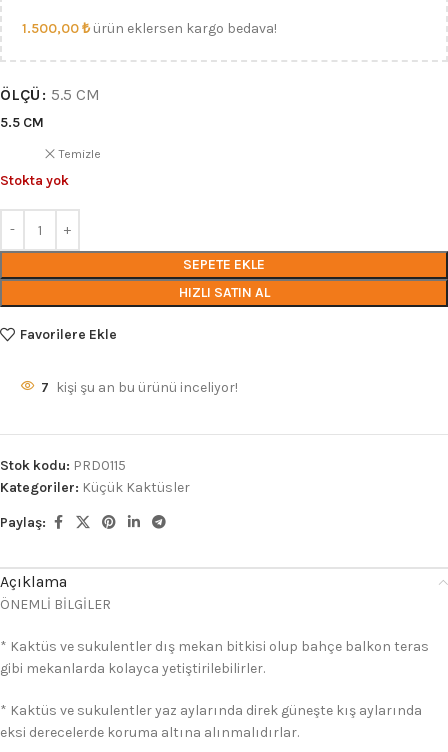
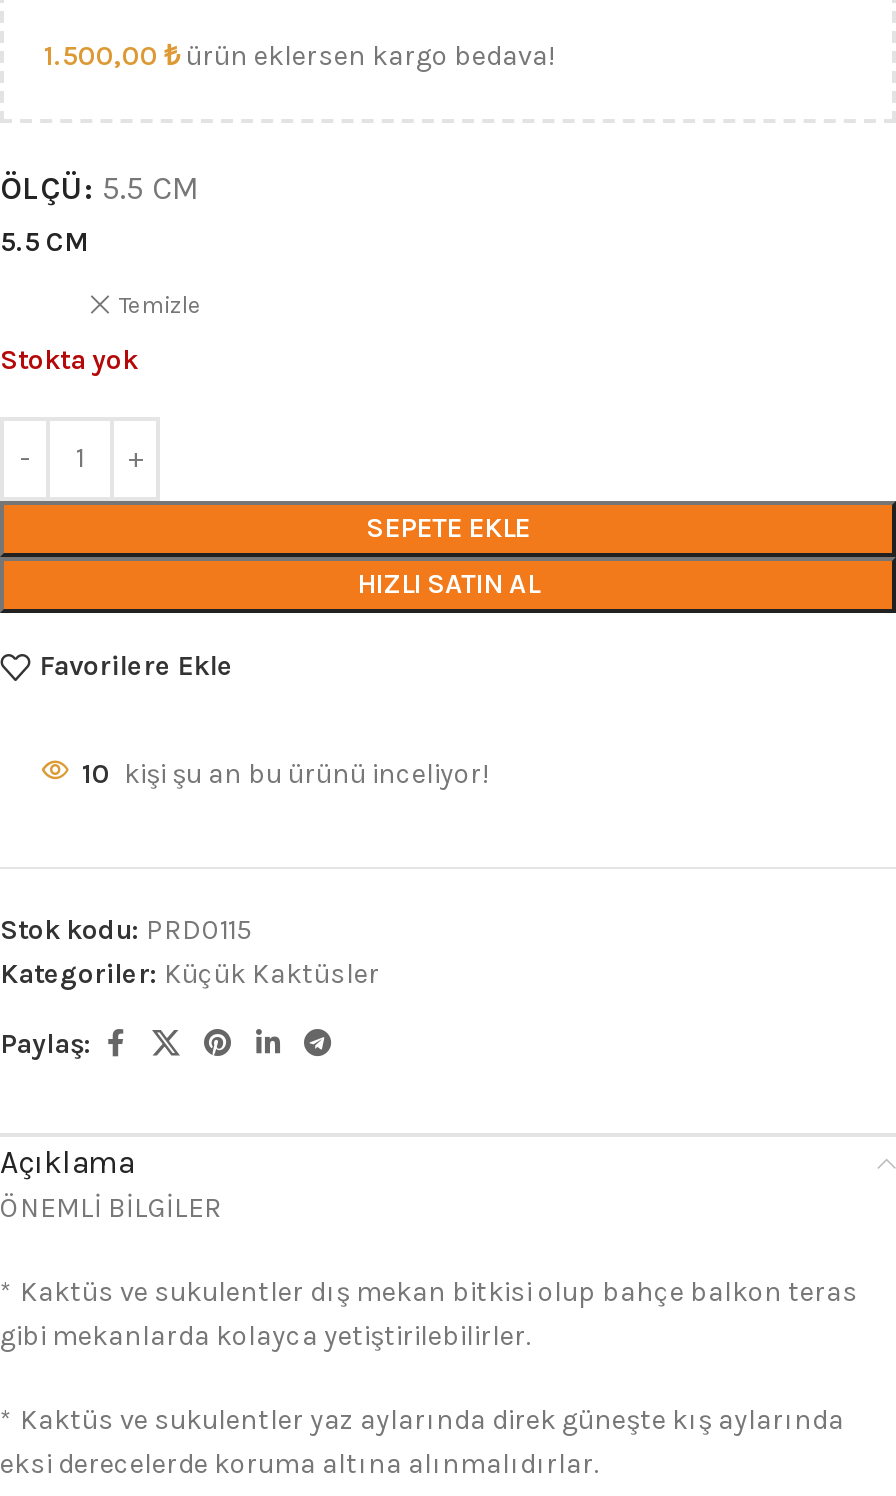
[41,379,238,396] 7 kişi şu an bu ürünü inceliyor! -> [82,756,488,790] 10 kişi şu an bu ürünü inceliyor!

